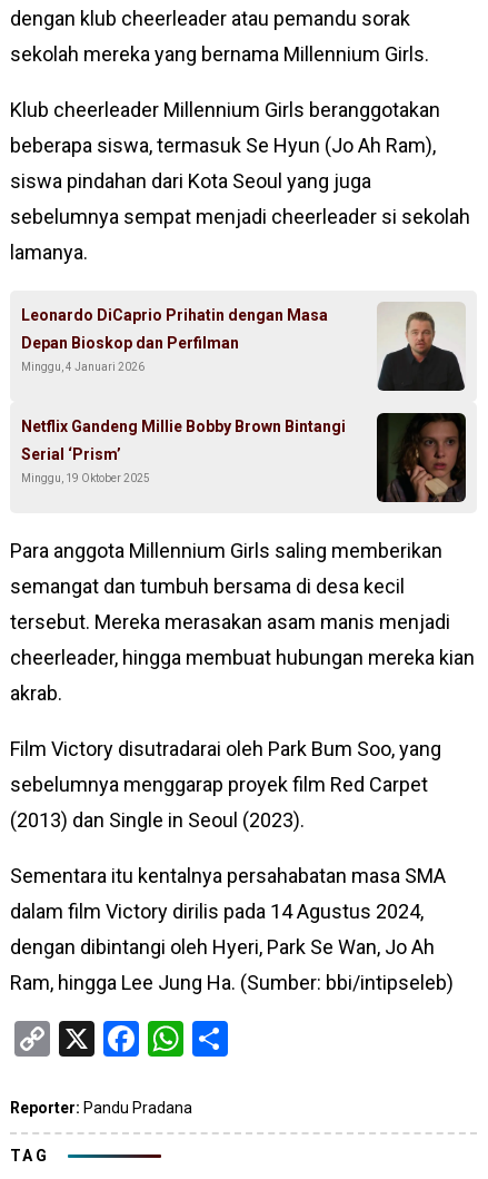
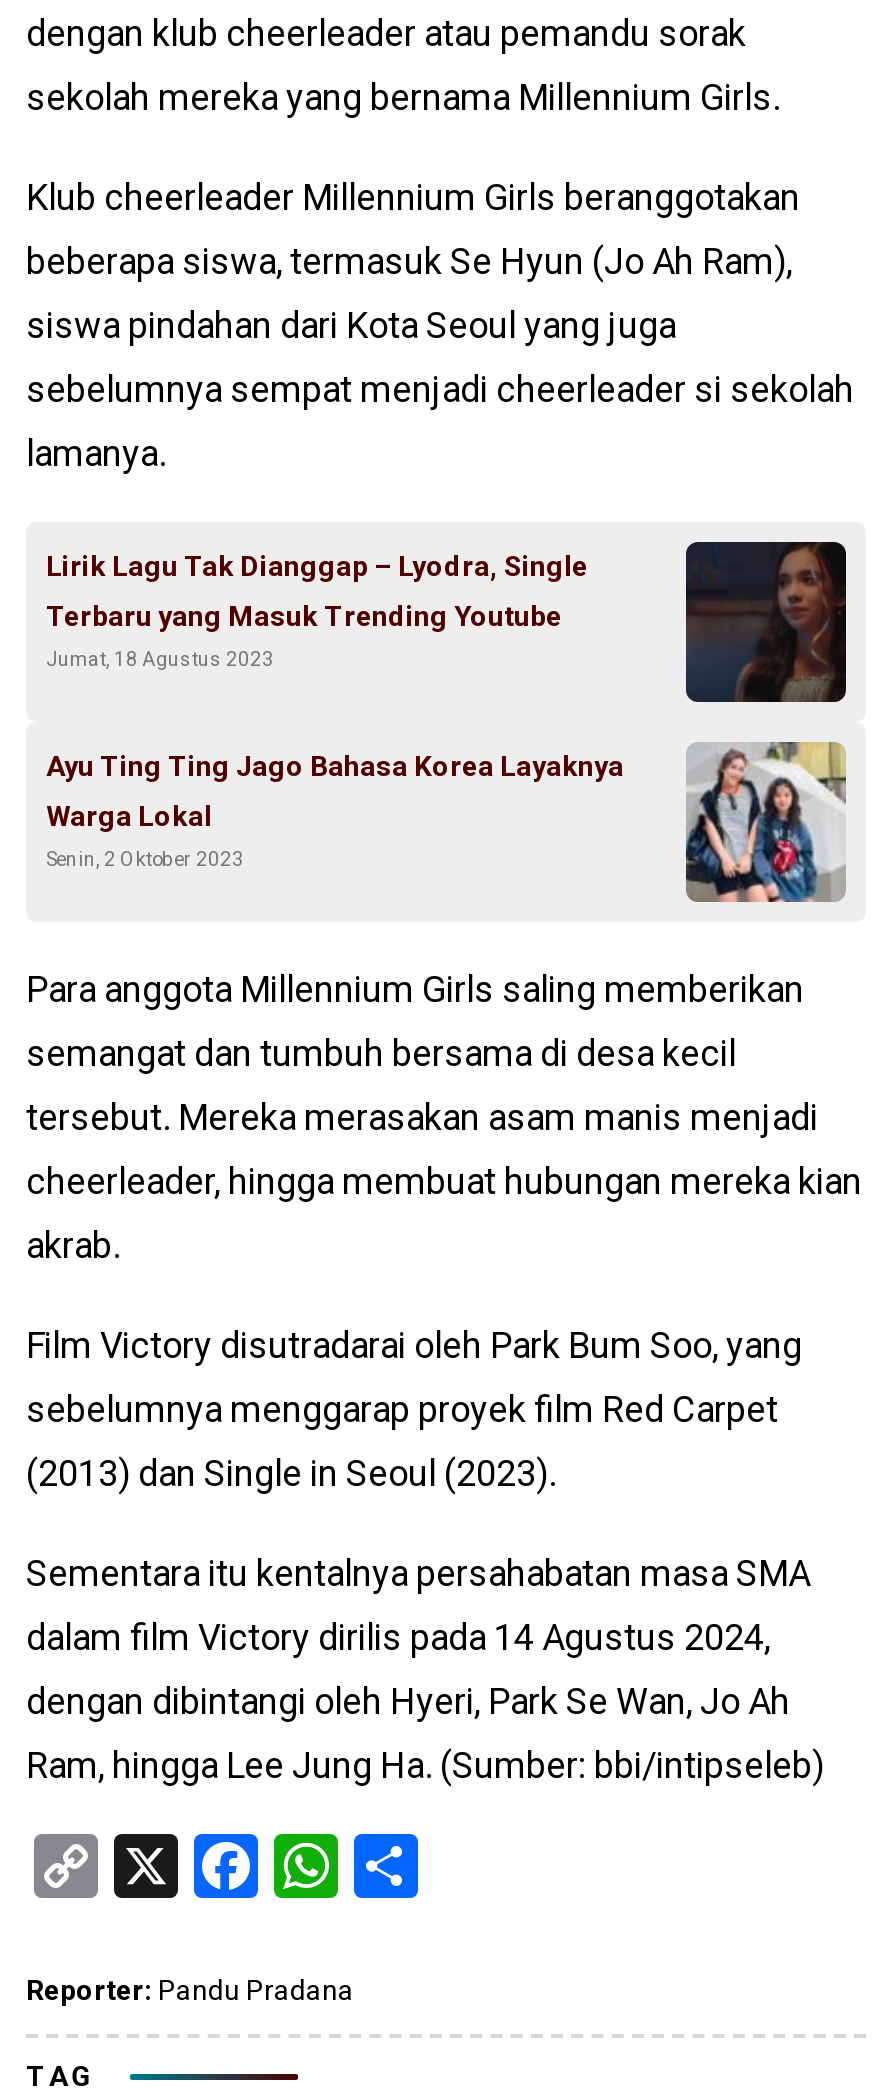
[21,306,328,323] Leonardo DiCaprio Prihatin dengan Masa -> [46,549,588,581] Lirik Lagu Tak Dianggap – Lyodra, Single
[377,302,466,391] [image] -> [684,540,848,702] [image]
[21,333,239,351] Depan Bioskop dan Perfilman -> [46,599,562,631] Terbaru yang Masuk Trending Youtube
[21,360,145,372] Minggu, 4 Januari 2026 -> [46,647,274,669] Jumat, 18 Agustus 2023
[21,412,467,503] [image] | Netflix Gandeng Millie Bobby Brown Bintangi -> [46,740,848,904] [image] | Ayu Ting Ting Jago Bahasa Korea Layaknya
[21,445,121,463] Serial ‘Prism’ -> [46,799,212,831] Warga Lokal
[21,471,150,484] Minggu, 19 Oktober 2025 -> [46,847,244,869] Senin, 2 Oktober 2023

